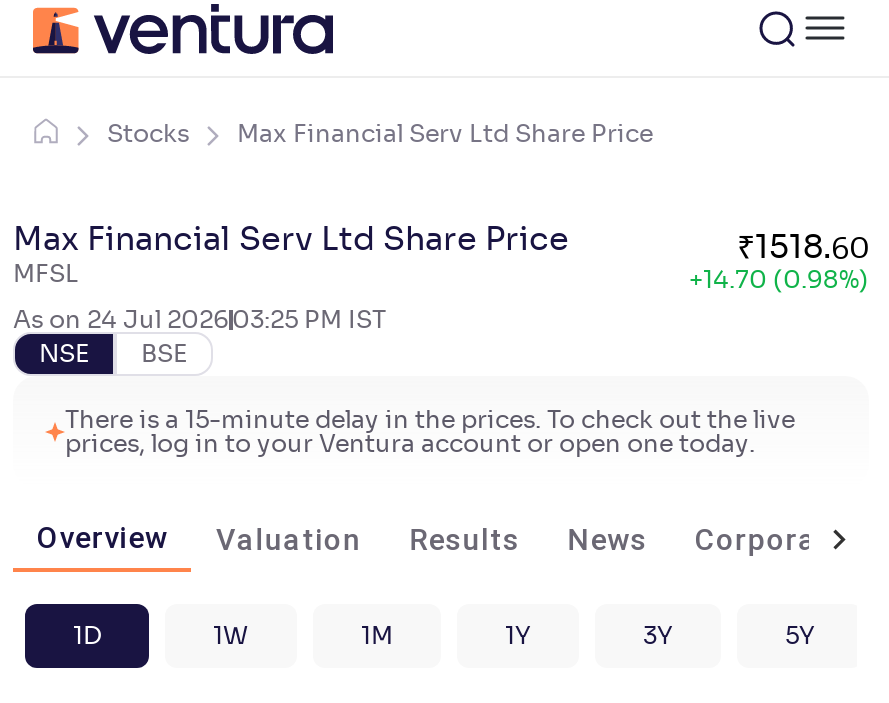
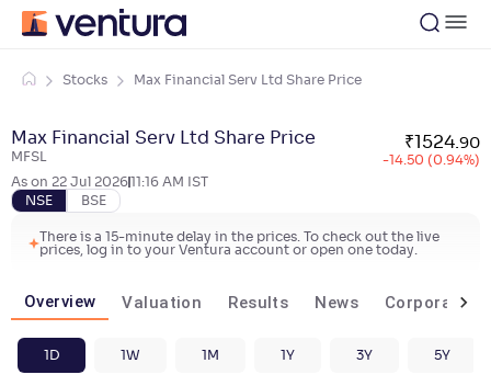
[689,232,869,292] ₹1518.60 | +14.70 (0.98%) -> [382,134,480,167] ₹1524.90 | -14.50 (0.94%)
[13,308,386,332] As on 24 Jul 2026 03:25 PM IST -> [11,175,208,189] As on 22 Jul 2026 11:16 AM IST

